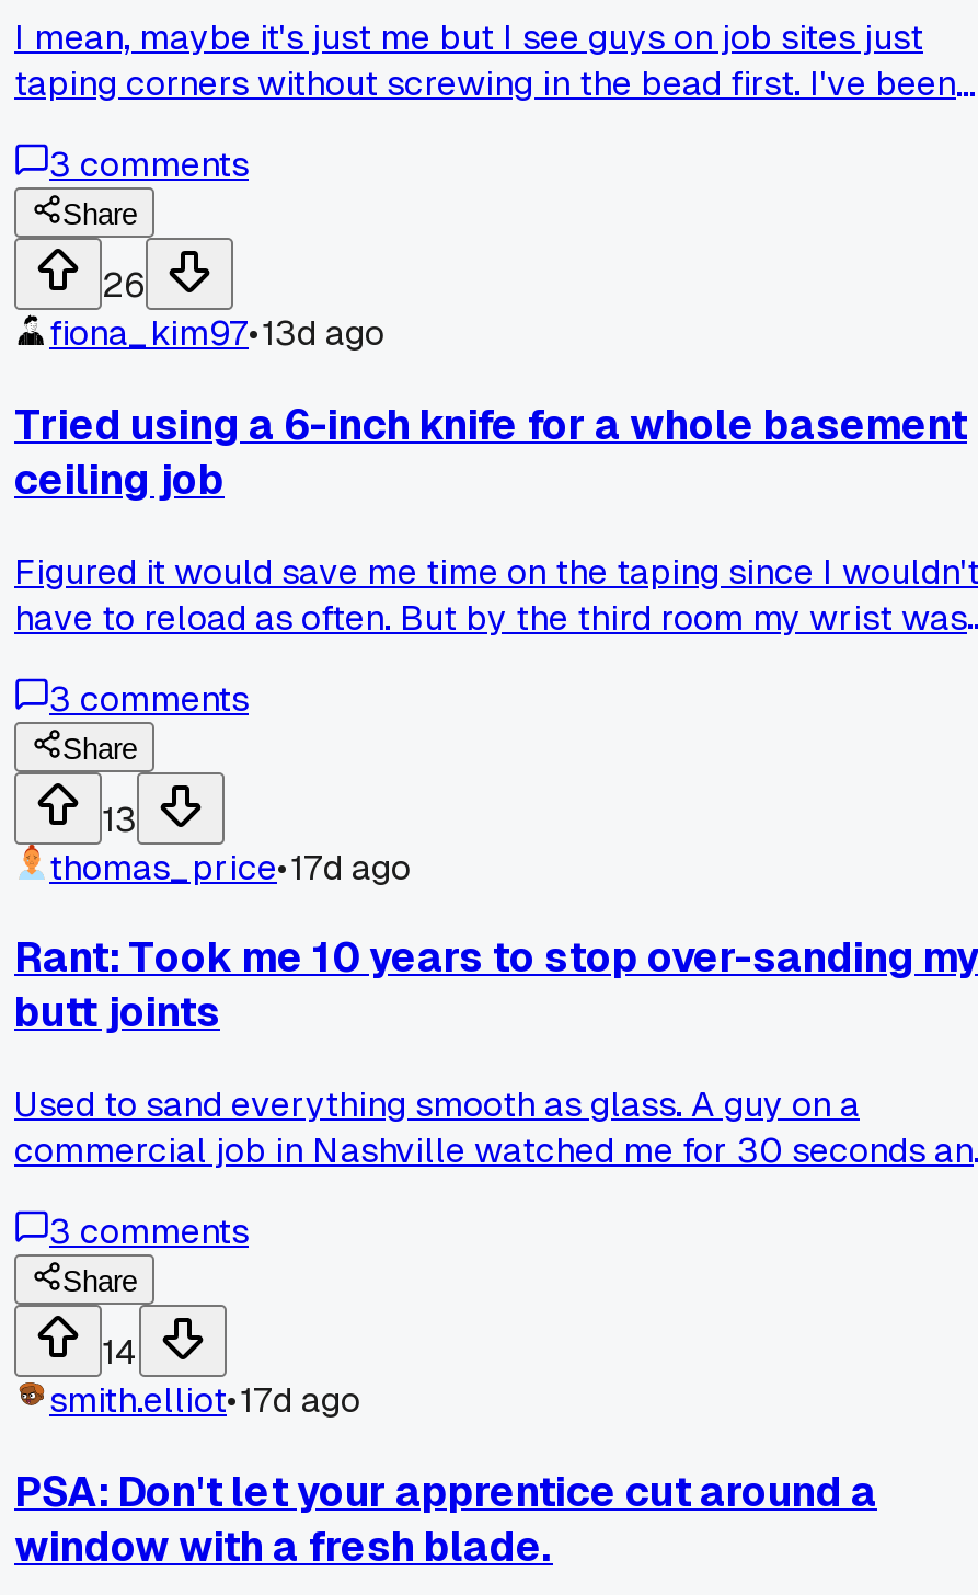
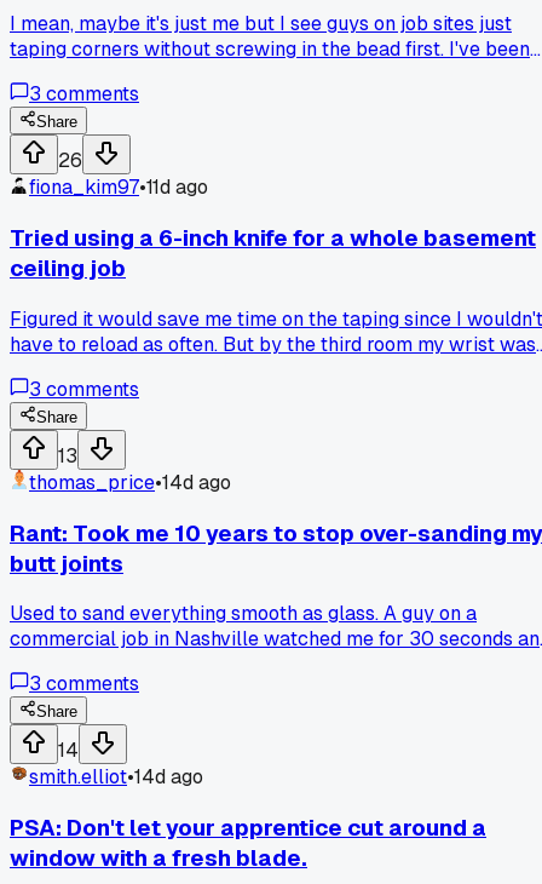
[49,311,384,357] fiona_kim97•13d ago -> [29,175,208,200] fiona_kim97•11d ago
[49,844,411,890] thomas_price•17d ago -> [29,470,231,495] thomas_price•14d ago
[49,1377,360,1423] smith.elliot•17d ago -> [29,764,203,790] smith.elliot•14d ago

